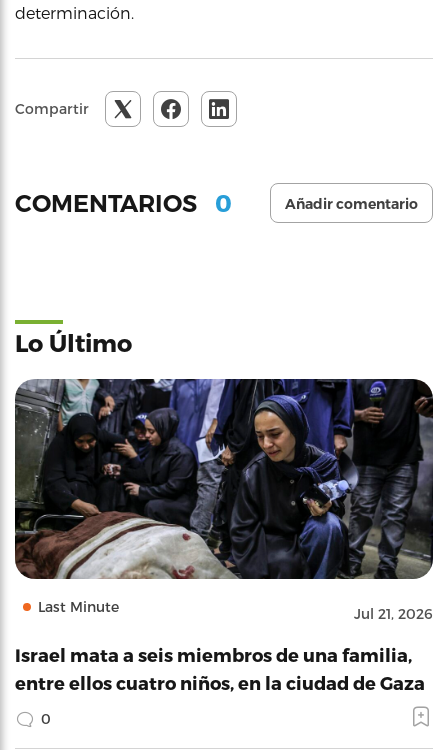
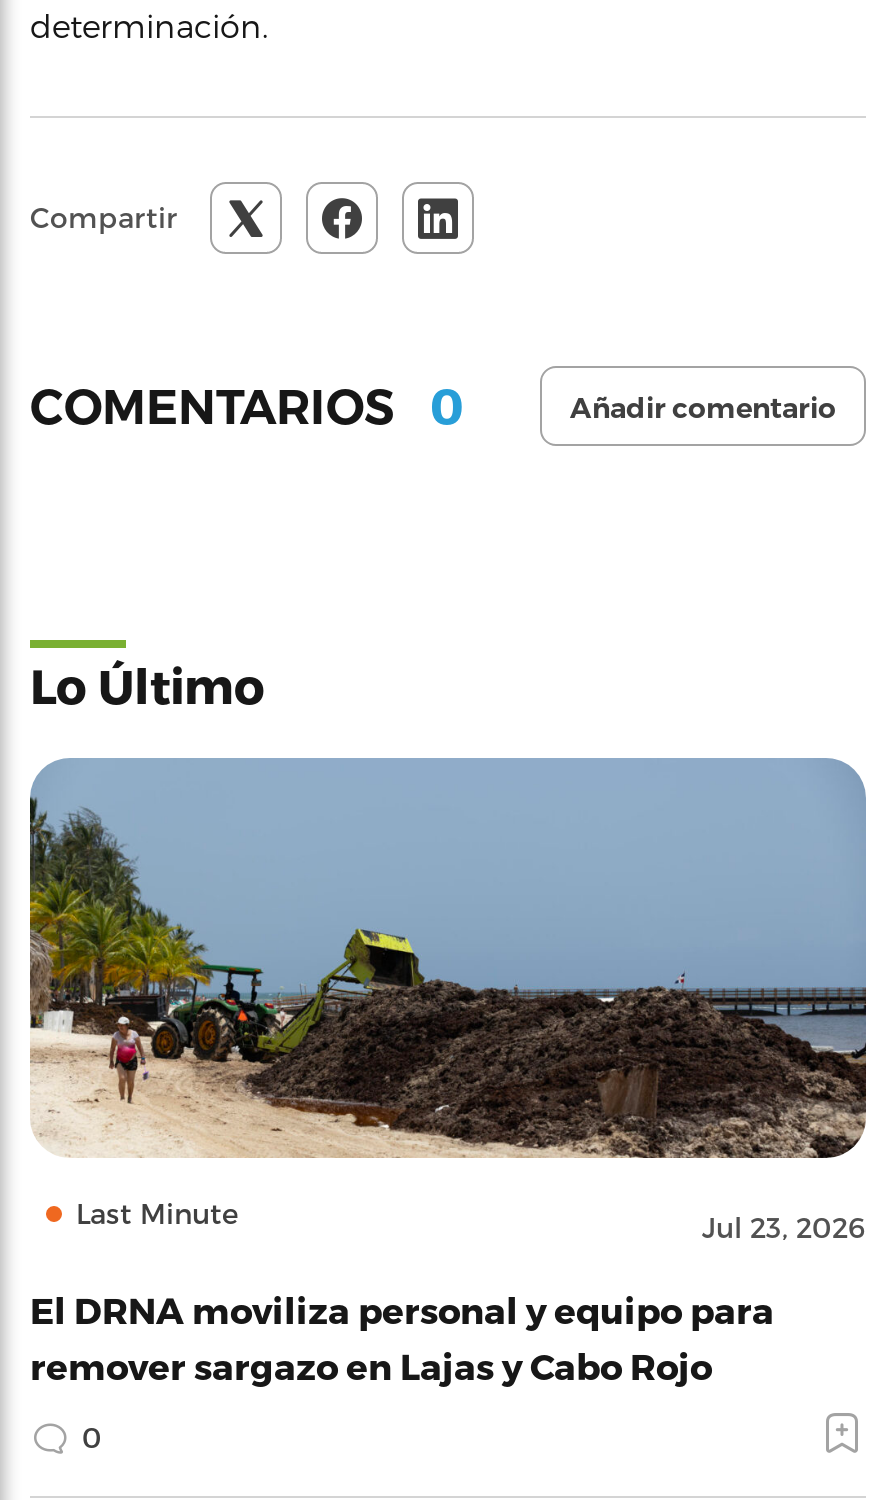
[14,378,434,622] [image] | Jul 21, 2026 -> [28,758,868,1244] [image] | Jul 23, 2026
[15,644,425,693] Israel mata a seis miembros de una familia, | entre ellos cuatro niños, en la ciudad de Gaza -> [30,1288,774,1386] El DRNA moviliza personal y equipo para | remover sargazo en Lajas y Cabo Rojo

